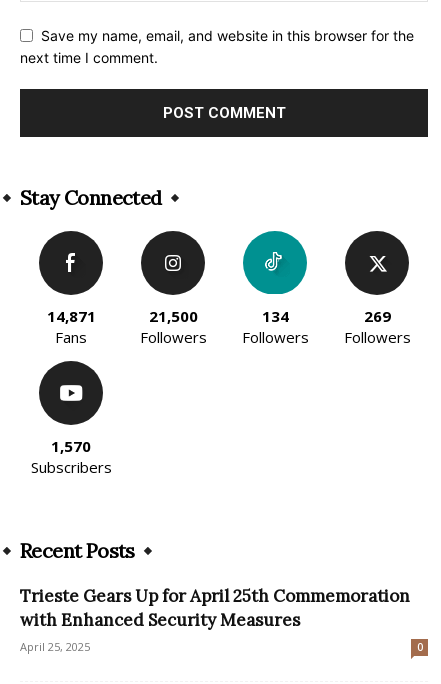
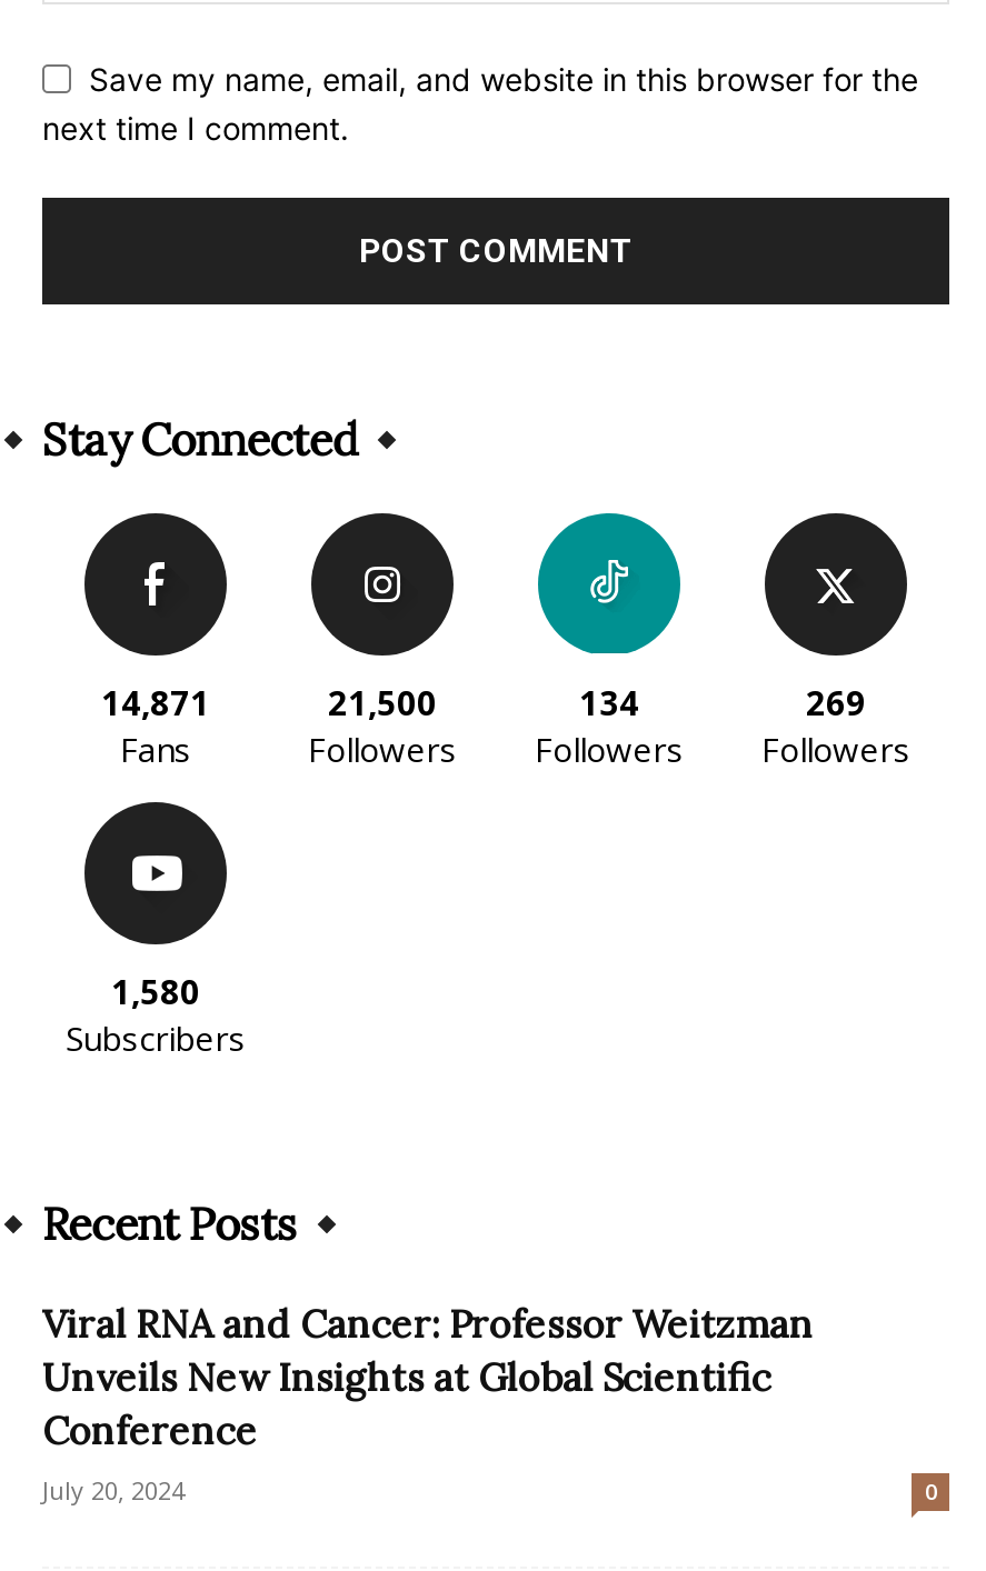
[51,436,91,456] 1,570 -> [111,969,200,1014] 1,580
[20,585,410,654] Trieste Gears Up for April 25th Commemoration | with Enhanced Security Measures | April 25, 2025 -> [42,1300,814,1507] Viral RNA and Cancer: Professor Weitzman | Unveils New Insights at Global Scientific | Conference | July 20, 2024

